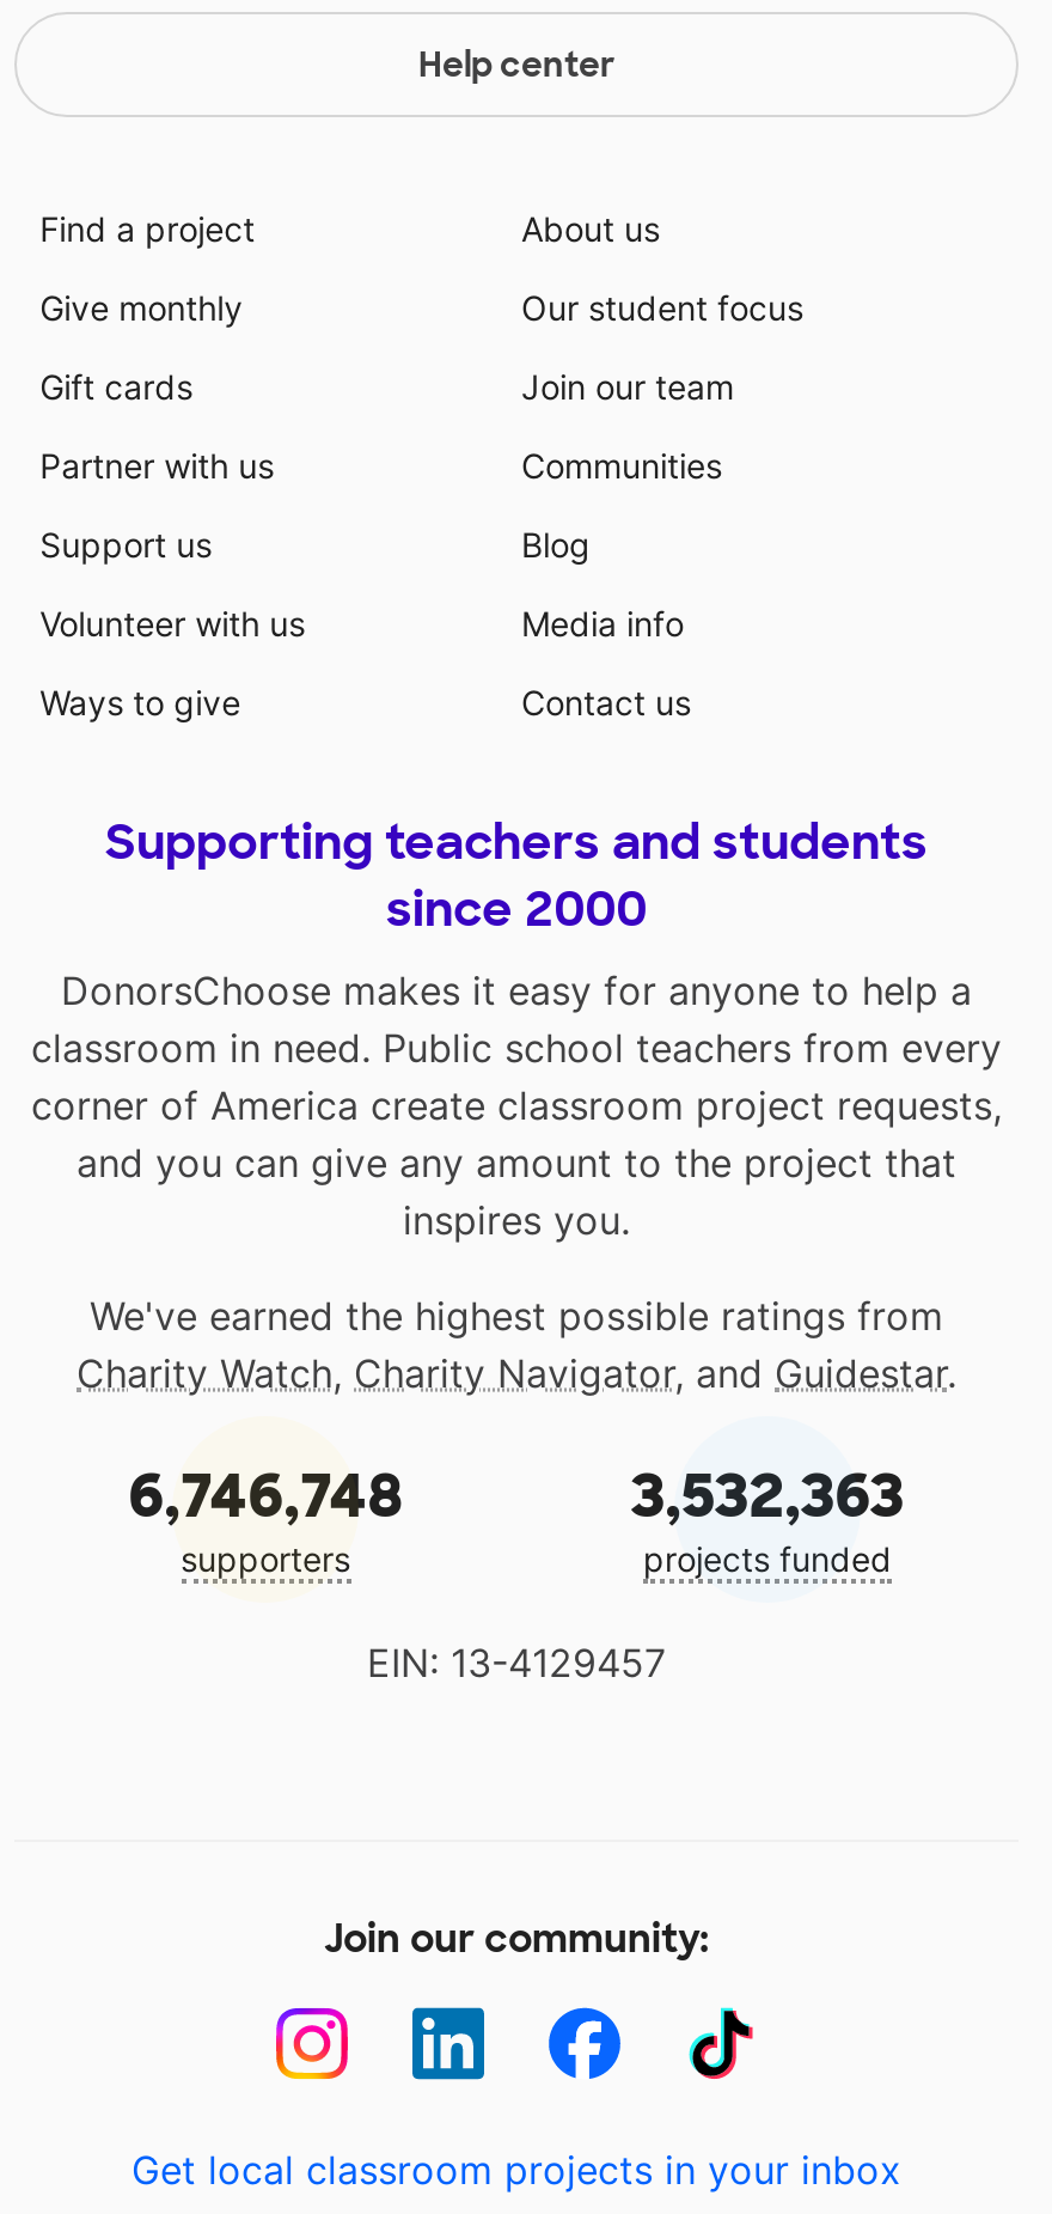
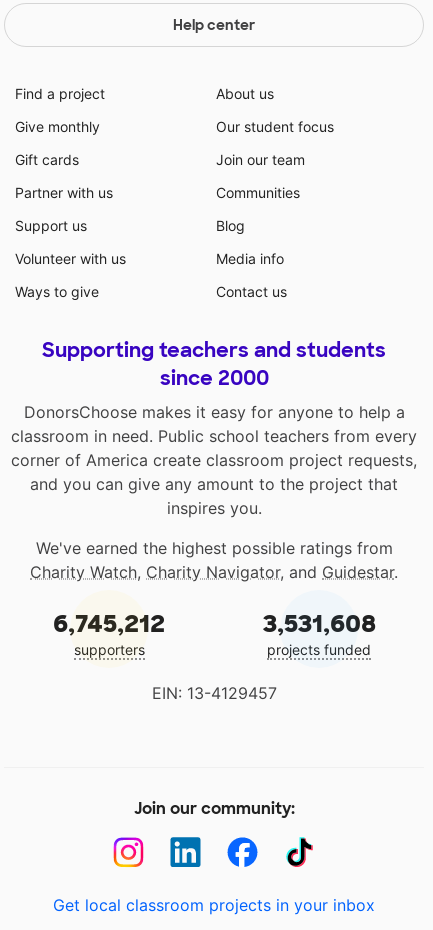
[128,1458,403,1532] 6,746,748 -> [53,608,165,639] 6,745,212
[631,1458,904,1532] 3,532,363 -> [262,608,375,639] 3,531,608

